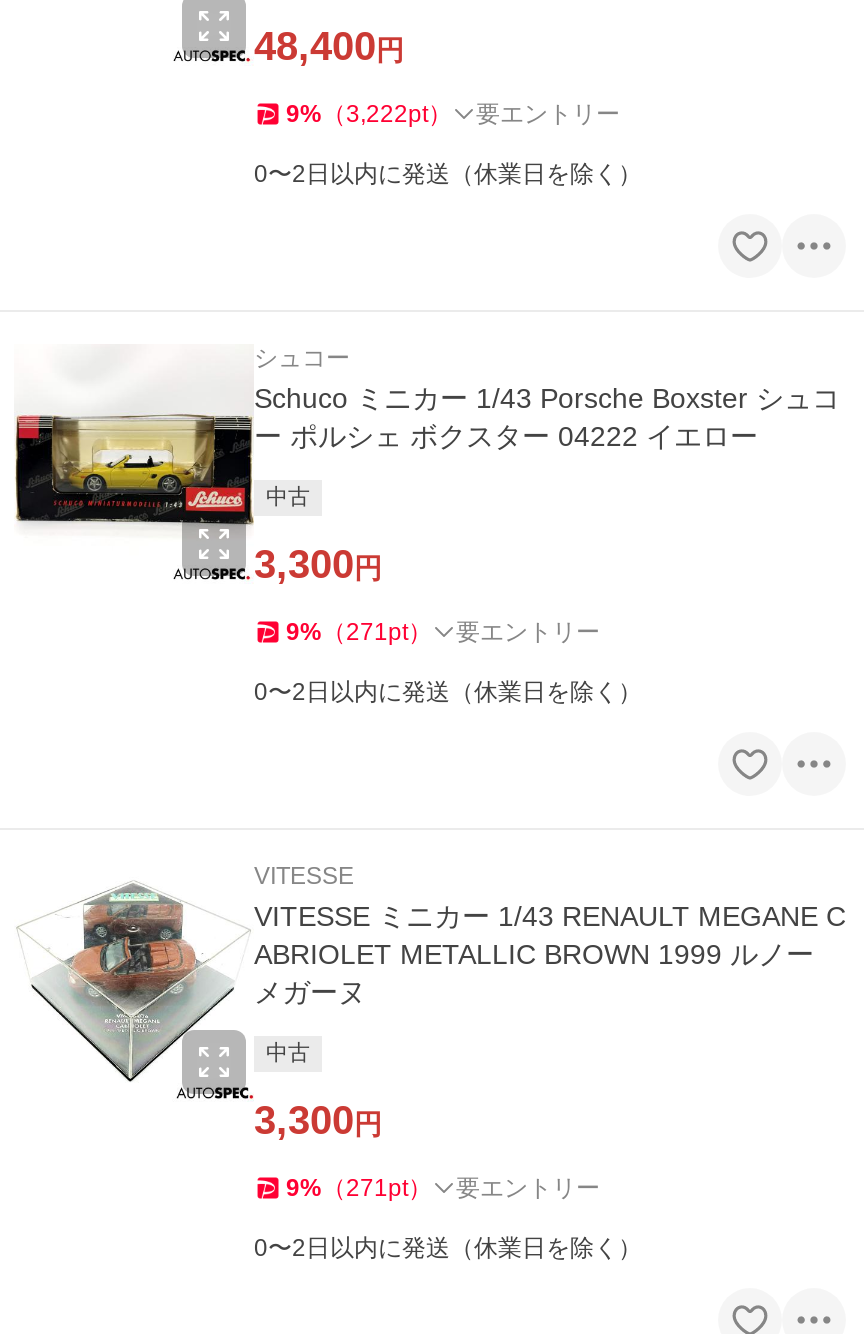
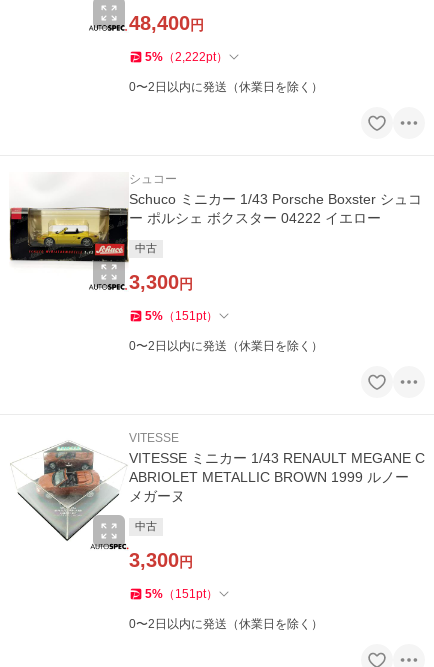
[286,100,620,128] 9%（3,222pt） | 要エントリー -> [145,50,228,64] 5%（2,222pt）
[286,618,600,646] 9%（271pt） | 要エントリー -> [145,309,218,323] 5%（151pt）
[286,1174,600,1202] 9%（271pt） | 要エントリー -> [145,587,218,601] 5%（151pt）

